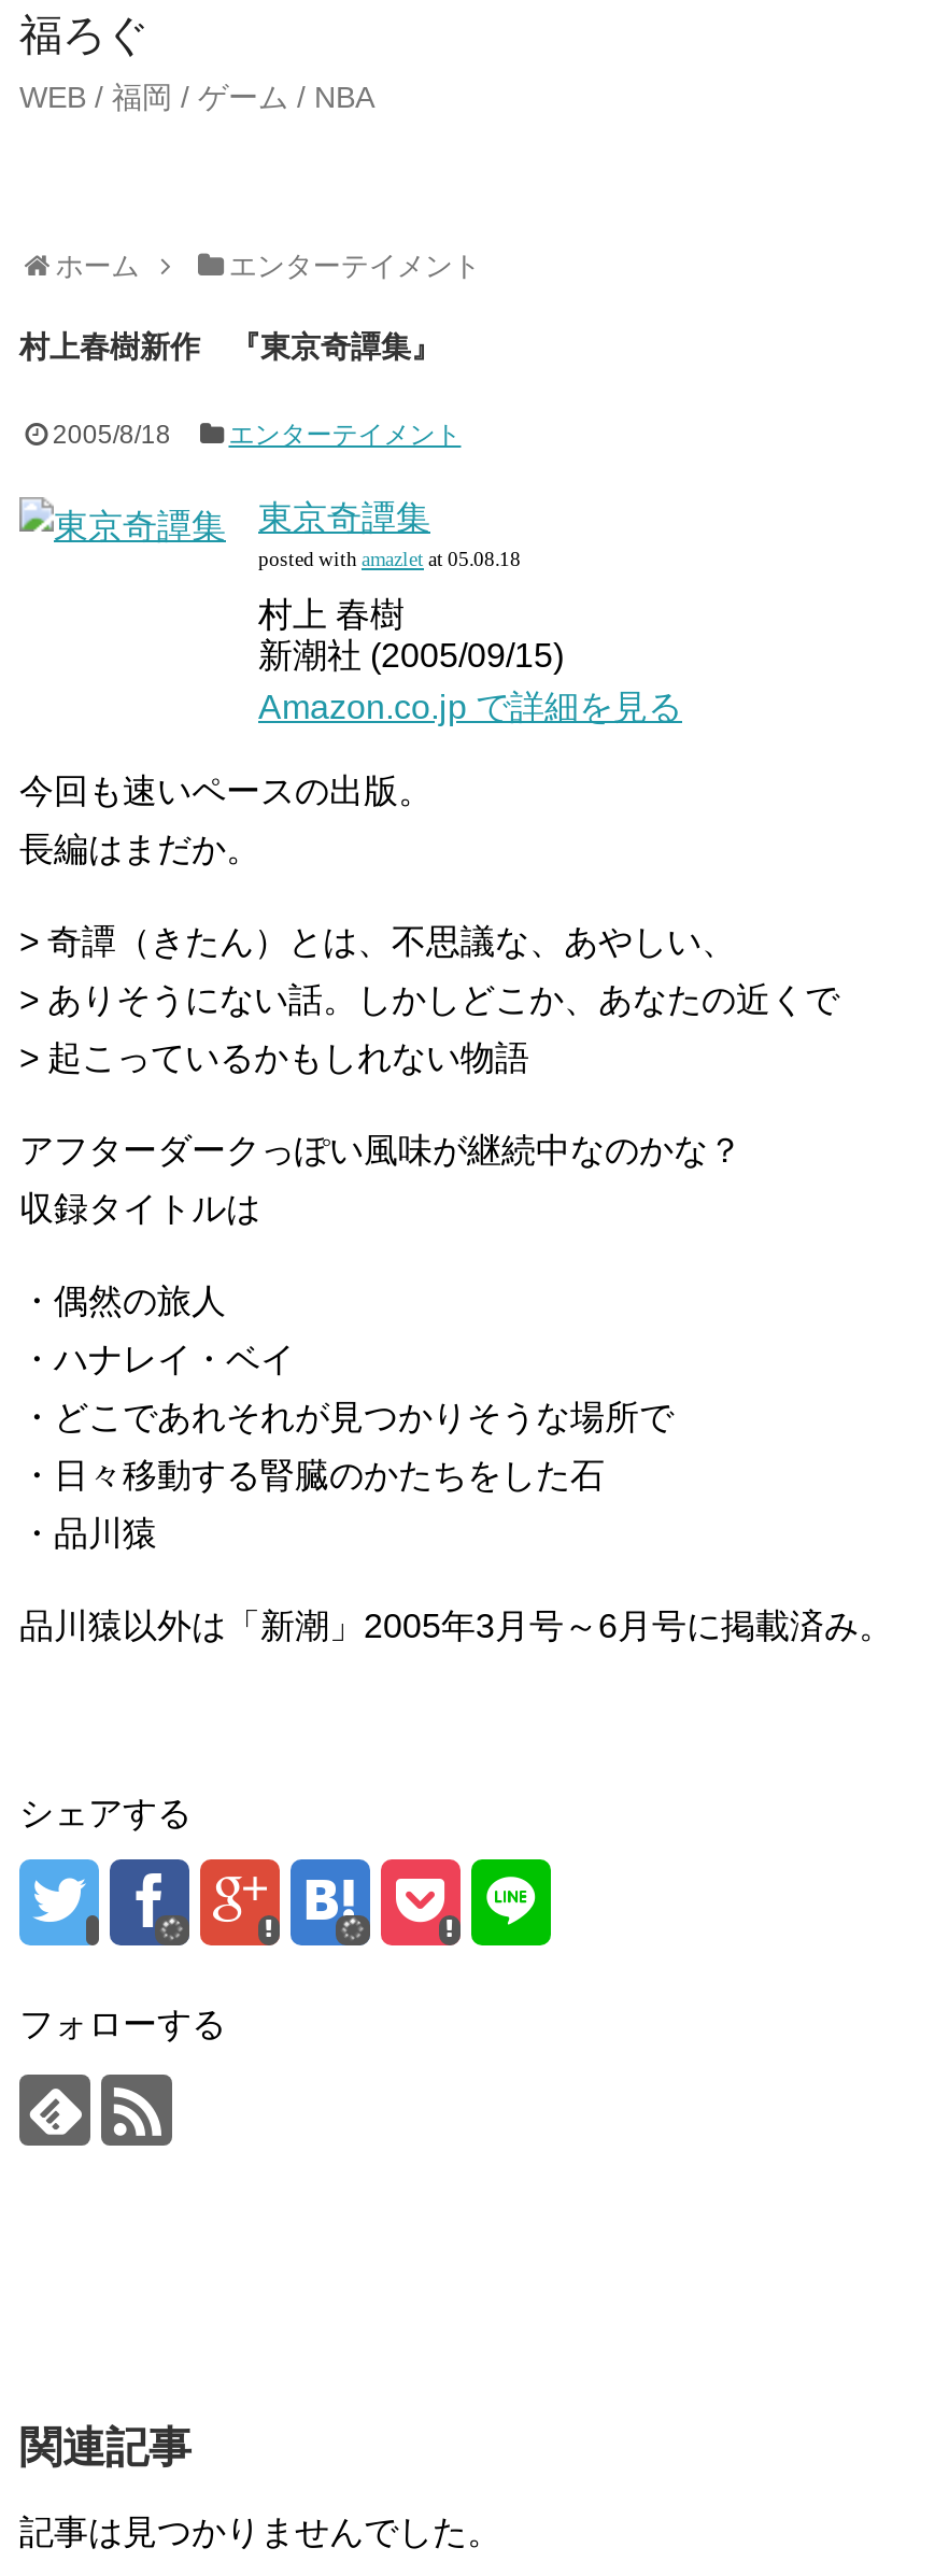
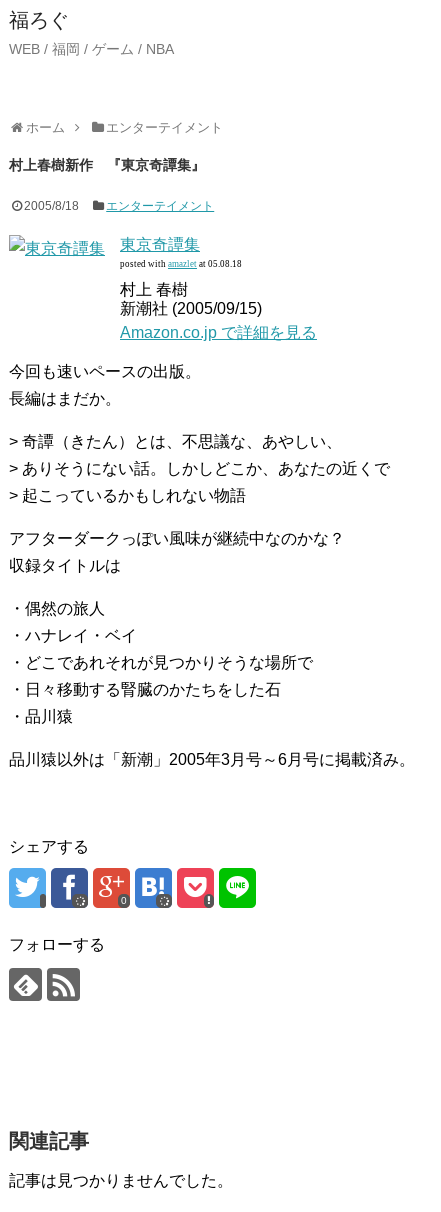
none -> [121,895,127,906] 0

